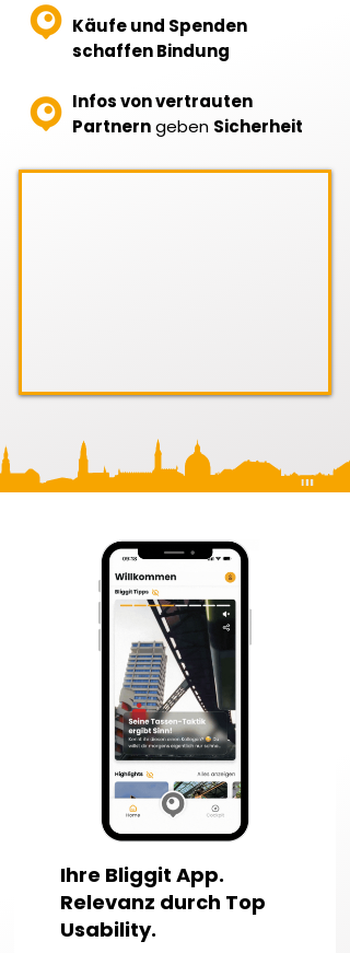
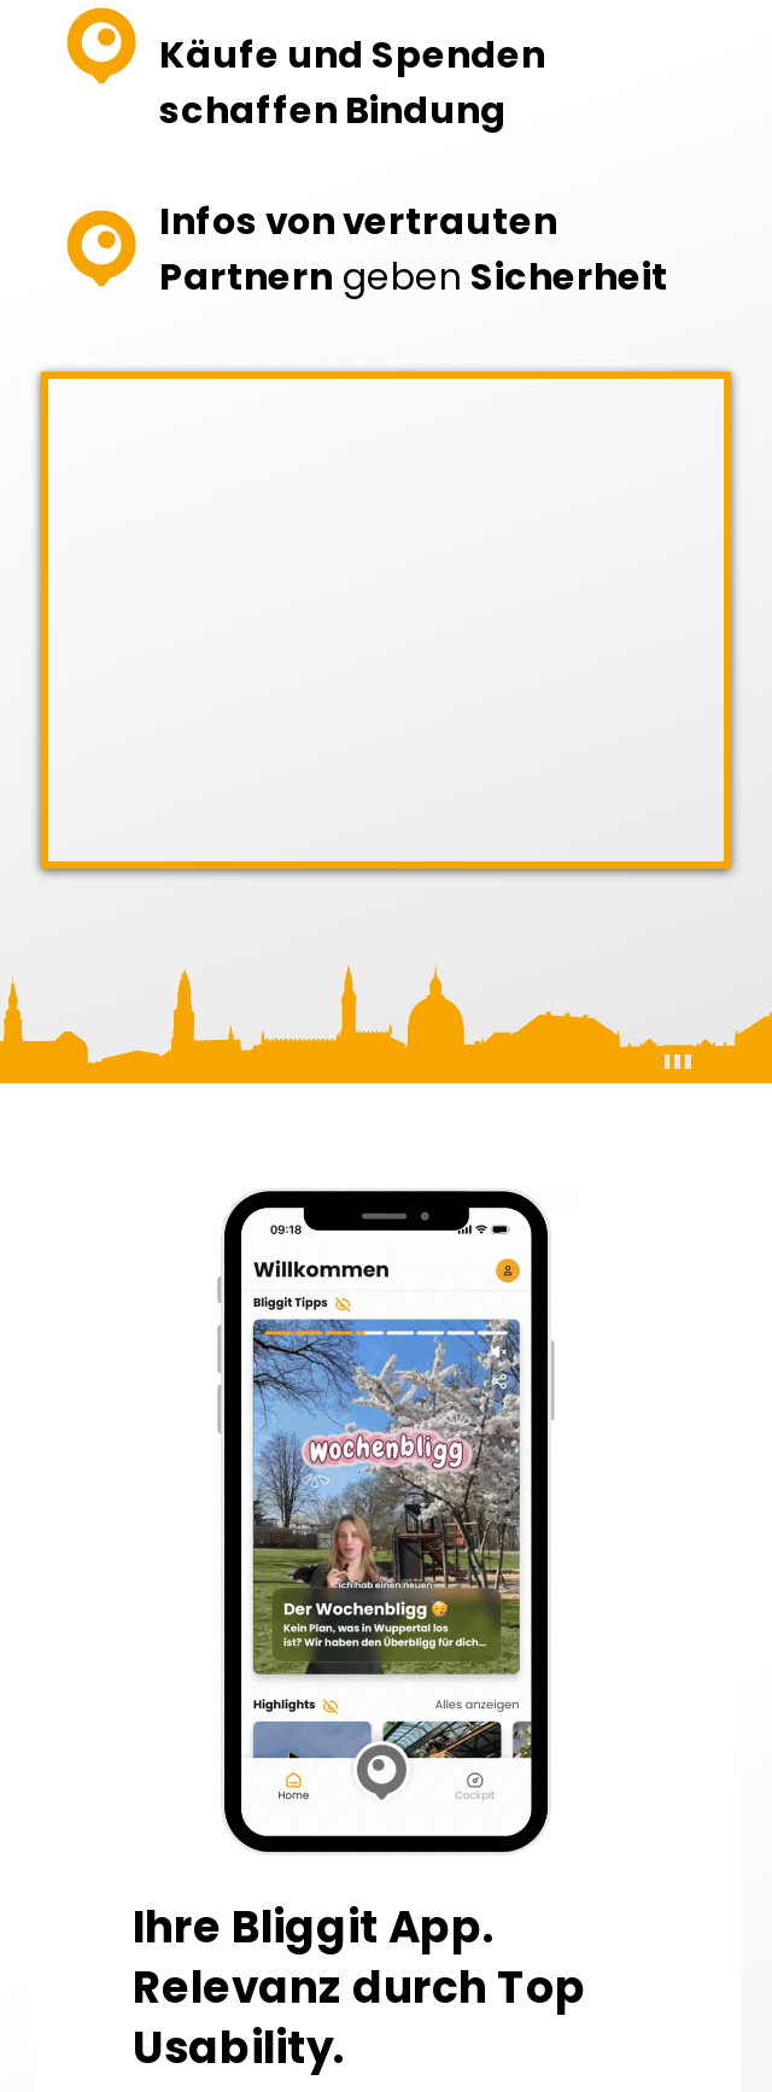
[115,598,236,762] [image] -> [251,1317,521,1677] [image]

